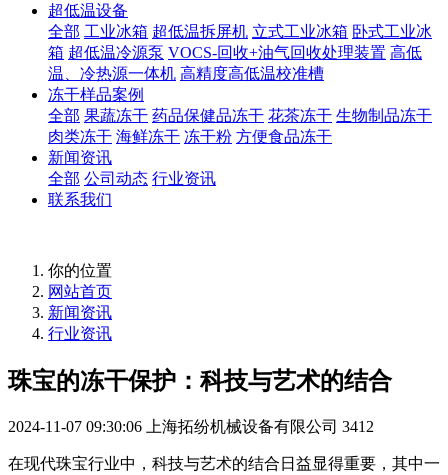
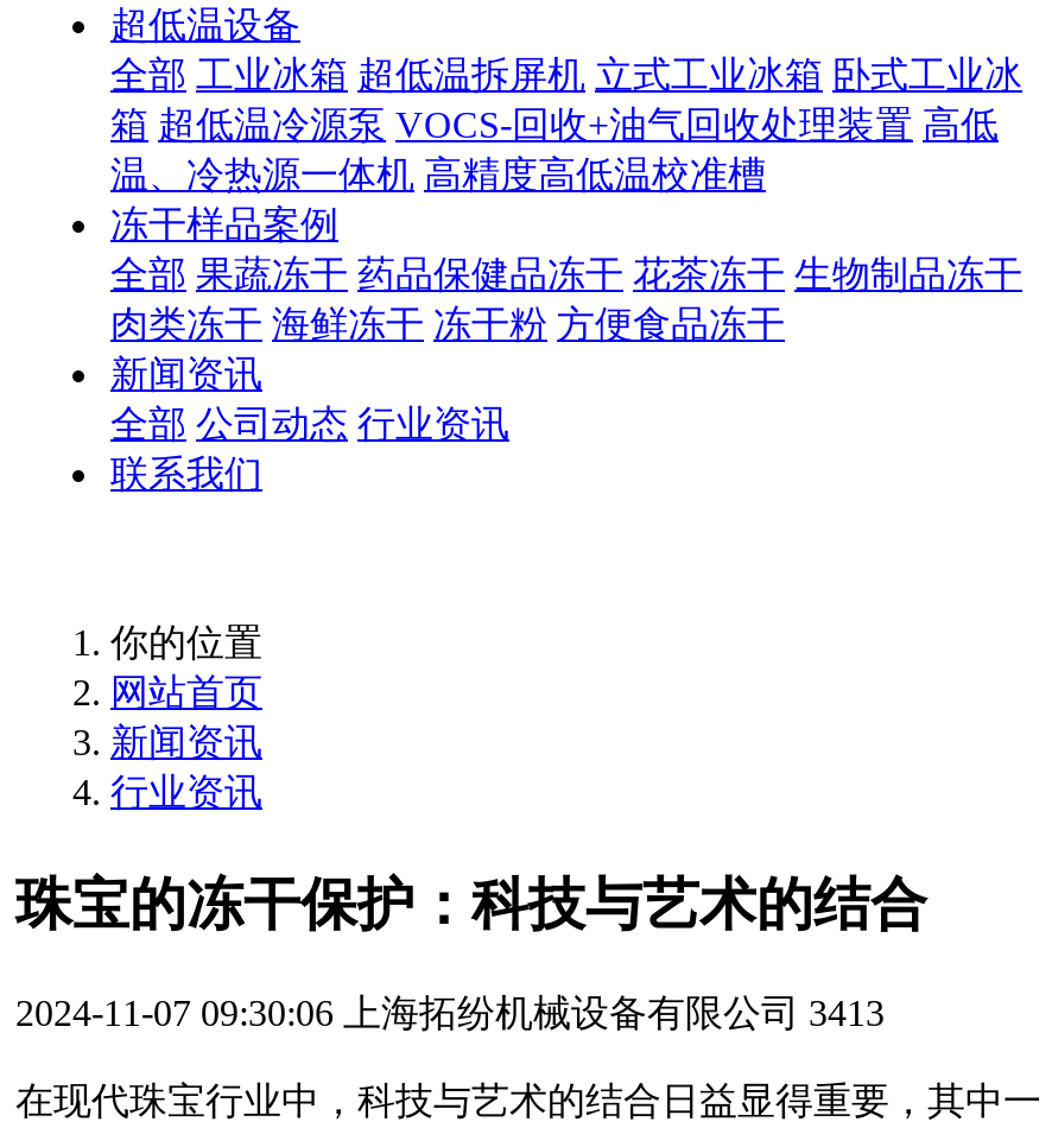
[8,418,374,435] 2024-11-07 09:30:06 上海拓纷机械设备有限公司 3412 -> [15,992,885,1033] 2024-11-07 09:30:06 上海拓纷机械设备有限公司 3413

